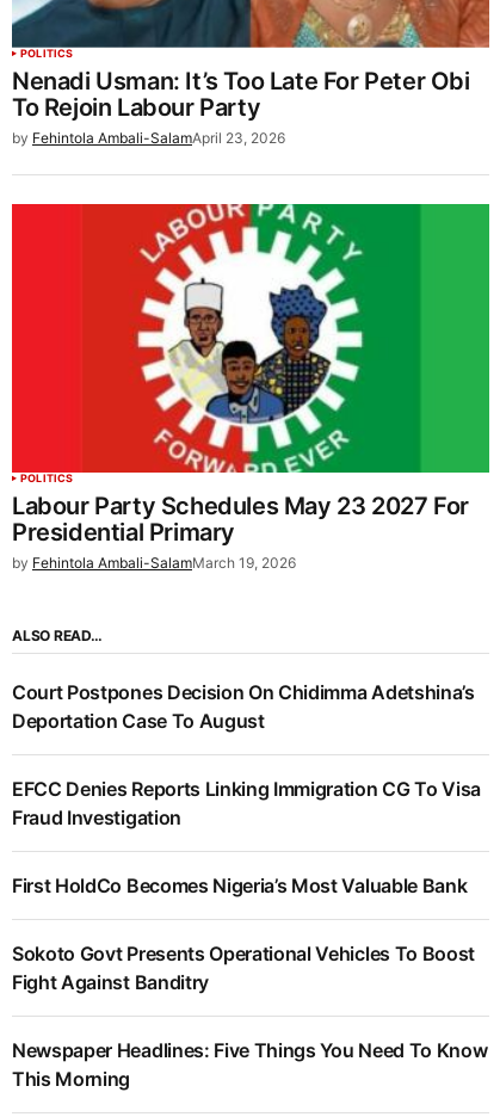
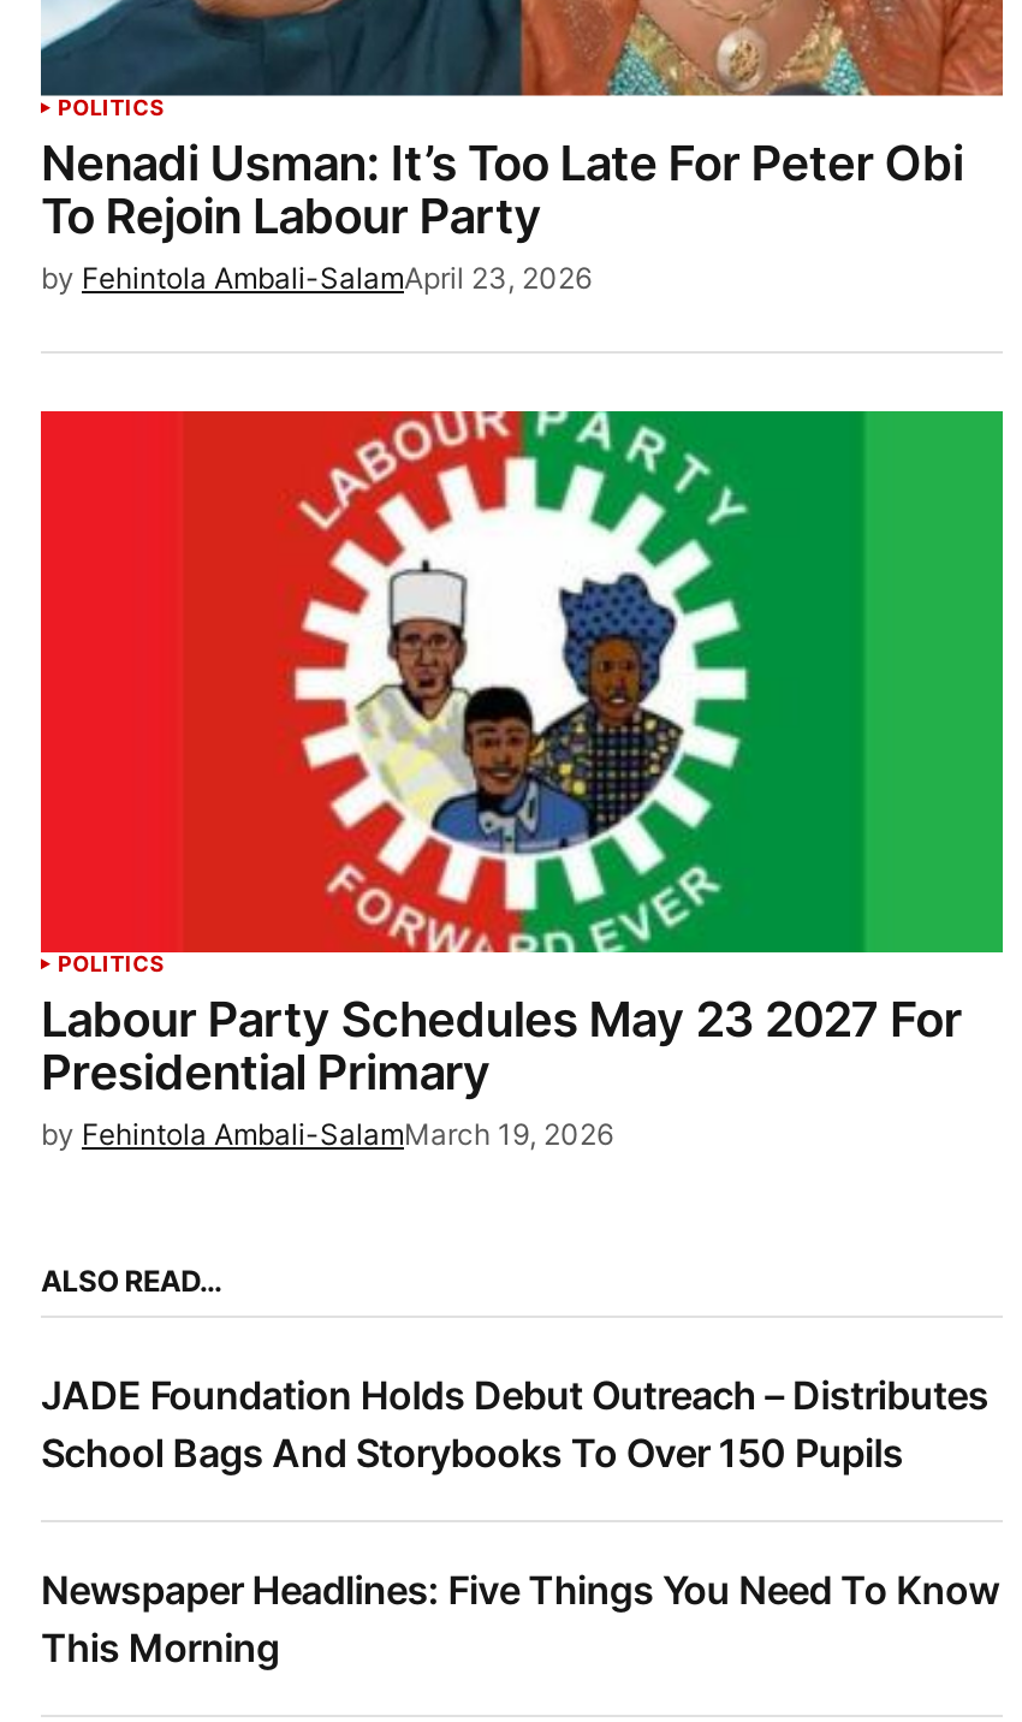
[12,680,481,994] Court Postpones Decision On Chidimma Adetshina’s | Deportation Case To August | EFCC Denies Reports Linking Immigration CG To Visa | Fraud Investigation | First HoldCo Becomes Nigeria’s Most Valuable Bank | Sokoto Govt Presents Operational Vehicles To Boost | Fight Against Banditry -> [41,1371,988,1477] JADE Foundation Holds Debut Outreach – Distributes | School Bags And Storybooks To Over 150 Pupils

